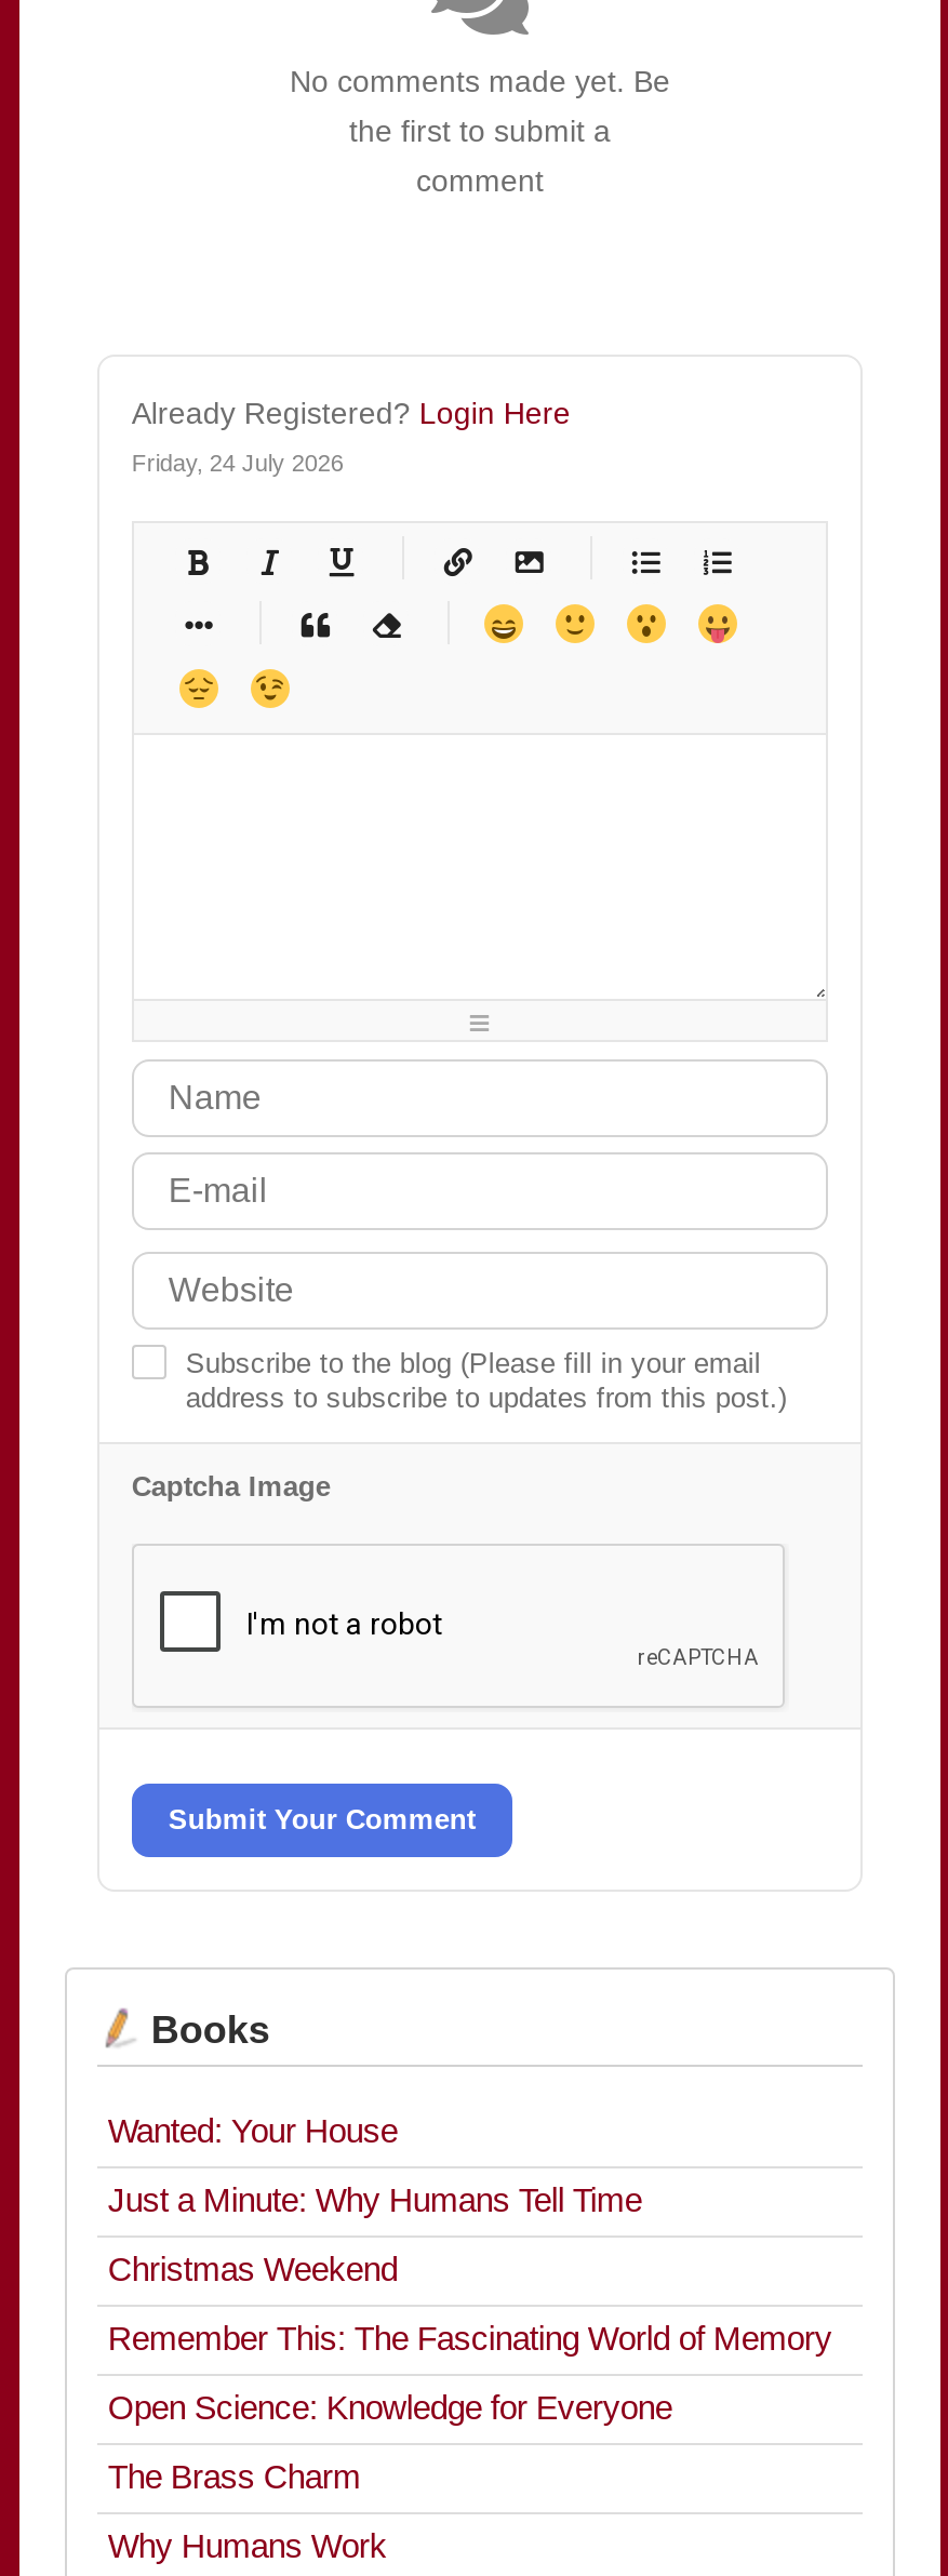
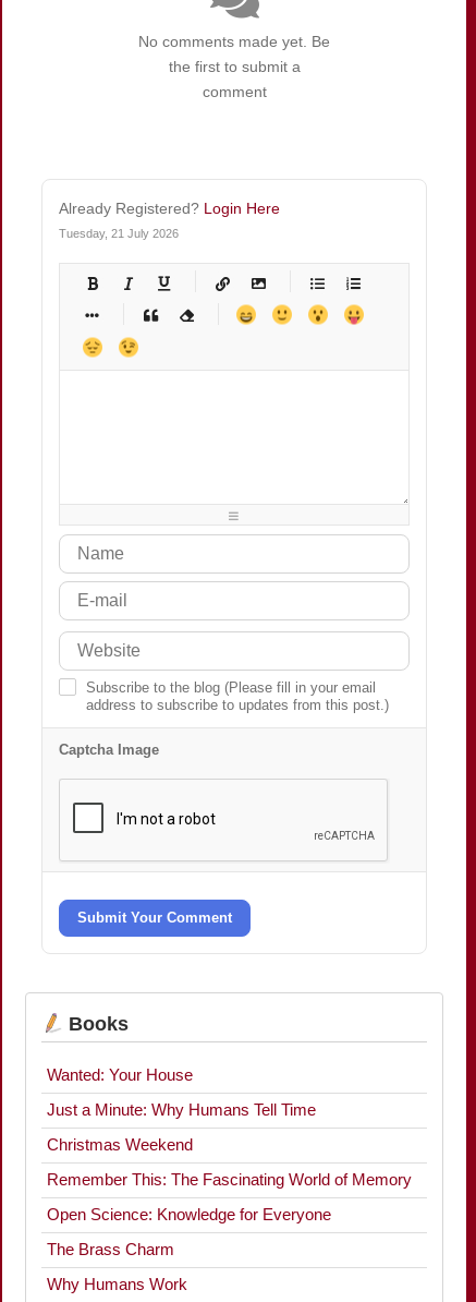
[131,450,343,476] Friday, 24 July 2026 -> [59,227,178,240] Tuesday, 21 July 2026

